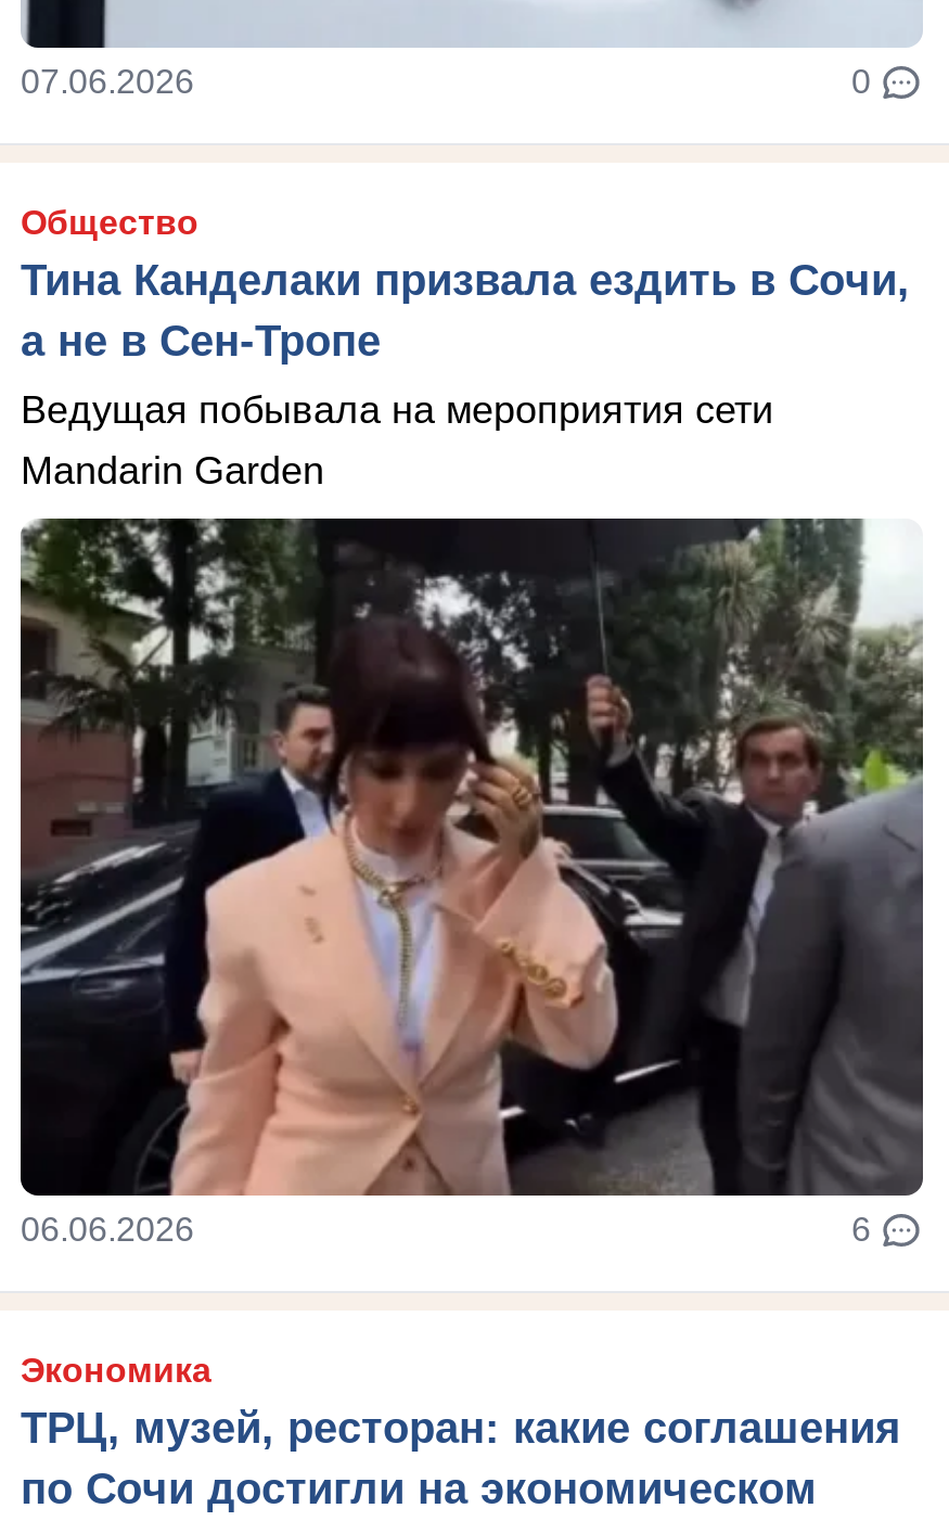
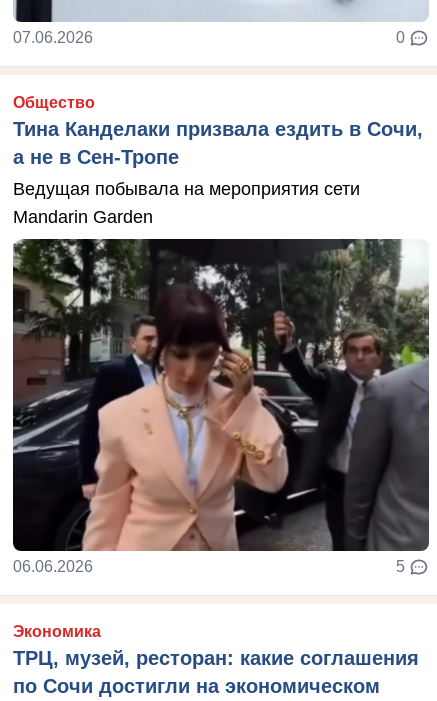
[851,1210,871,1247] 6 -> [396,558,405,575] 5

